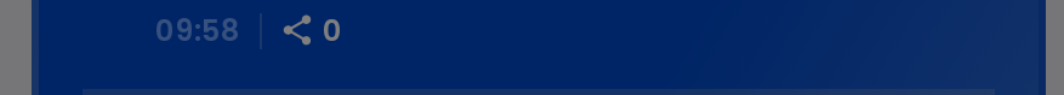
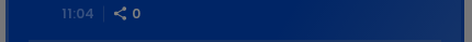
[155,10,342,51] 09:58 0 -> [61,4,141,23] 11:04 0

